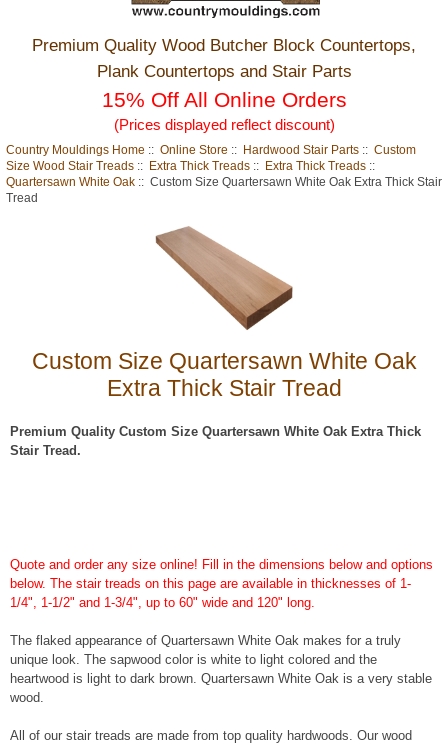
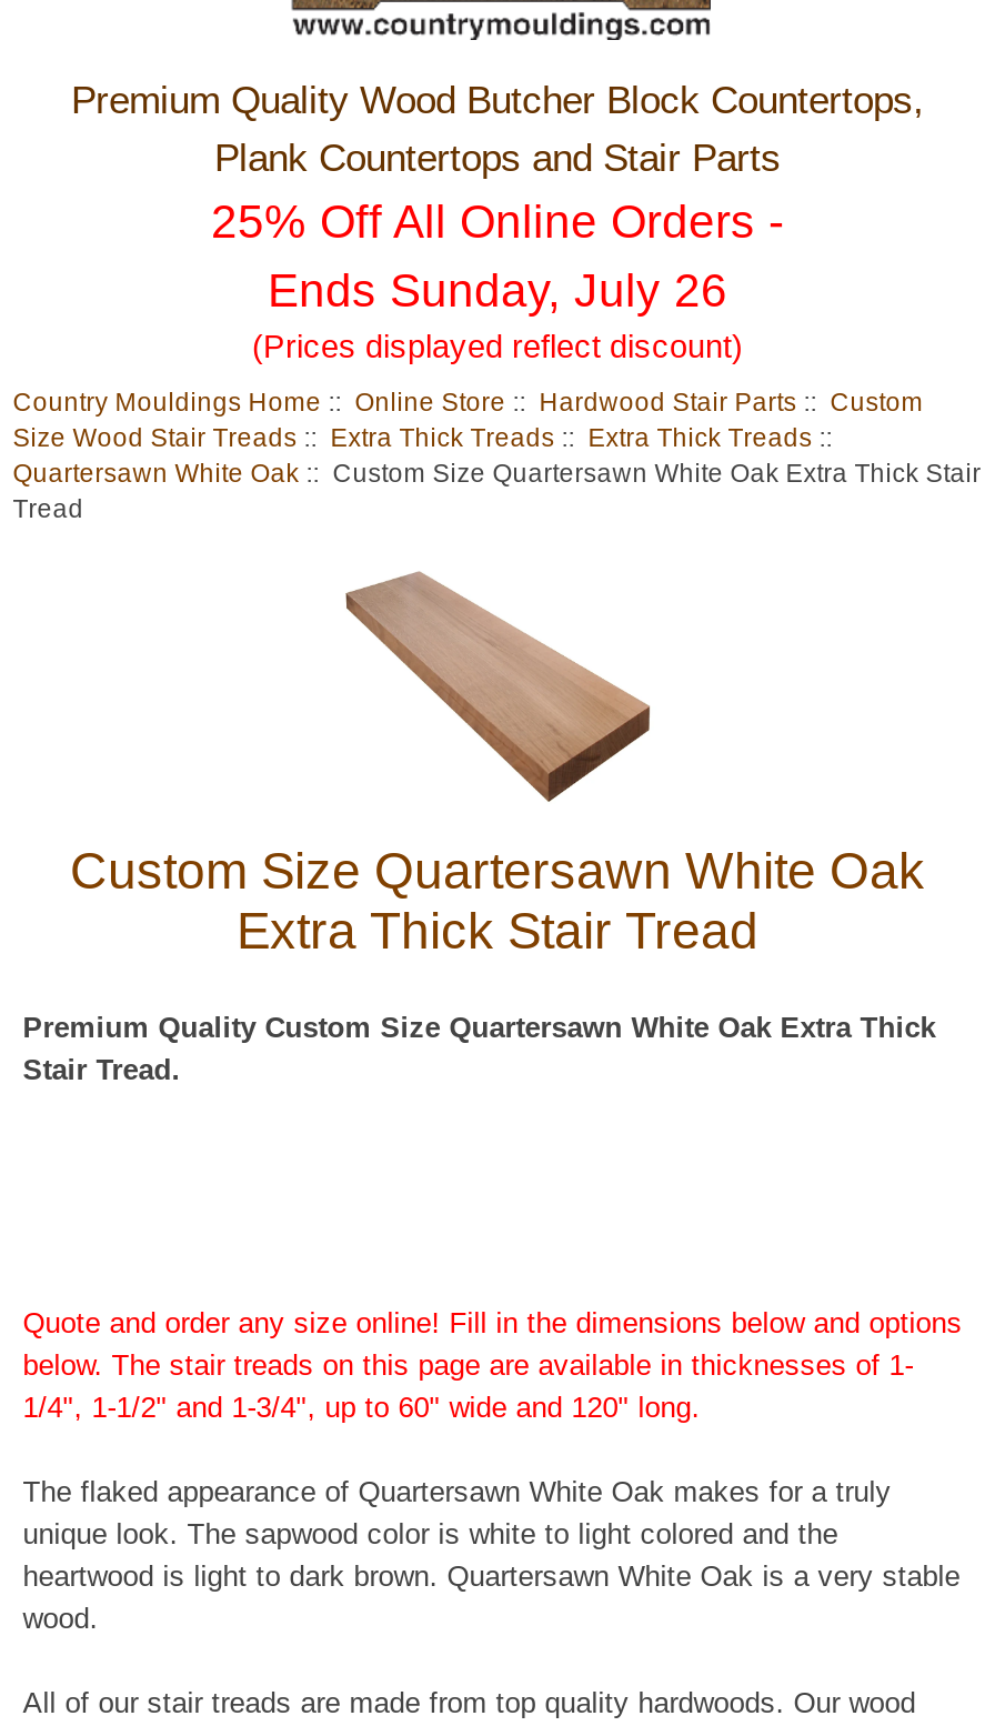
[101,88,346,111] 15% Off All Online Orders -> [211,195,784,315] 25% Off All Online Orders - | Ends Sunday, July 26

